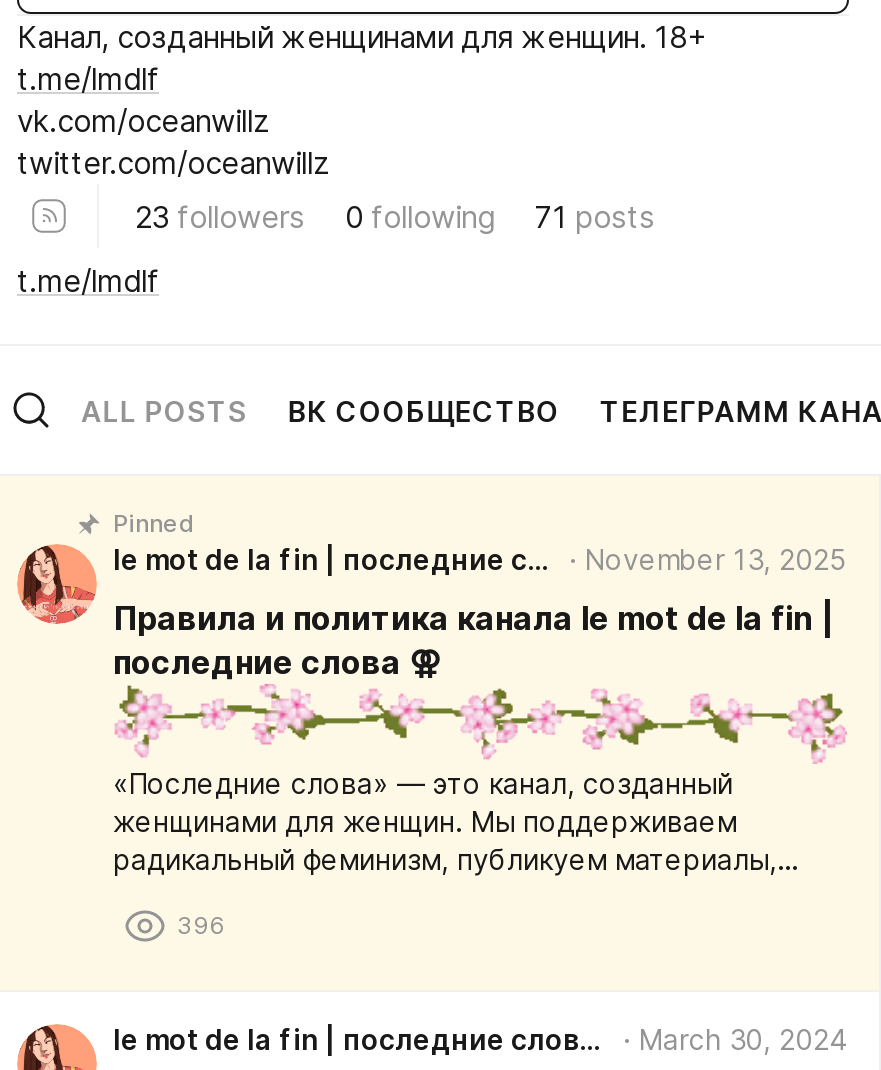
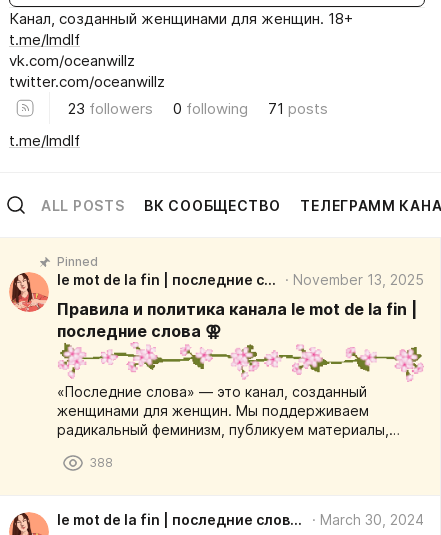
[177,910,225,940] 396 -> [89,455,113,470] 388

